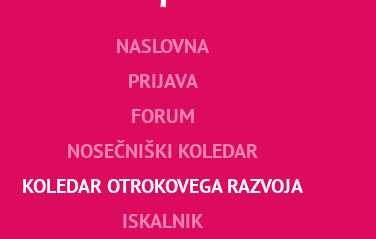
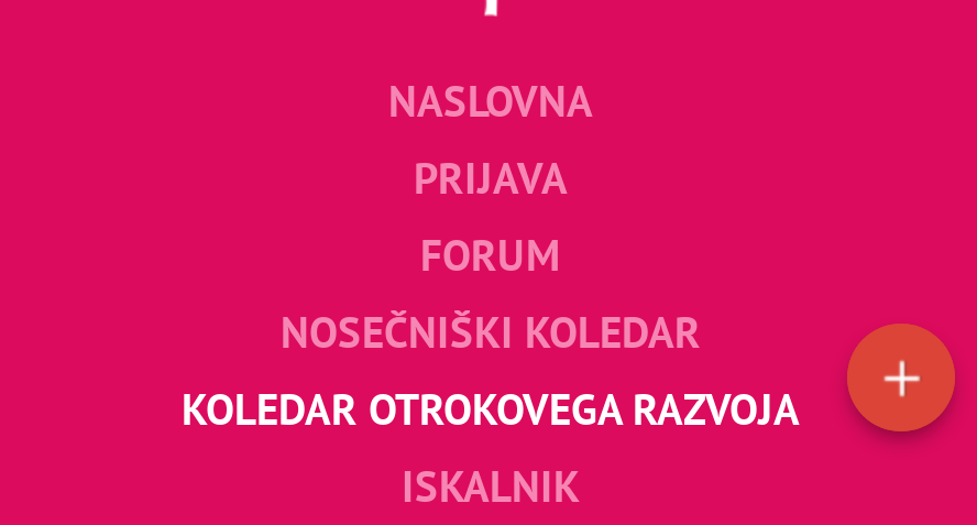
none -> [847,324,955,442] [image]

